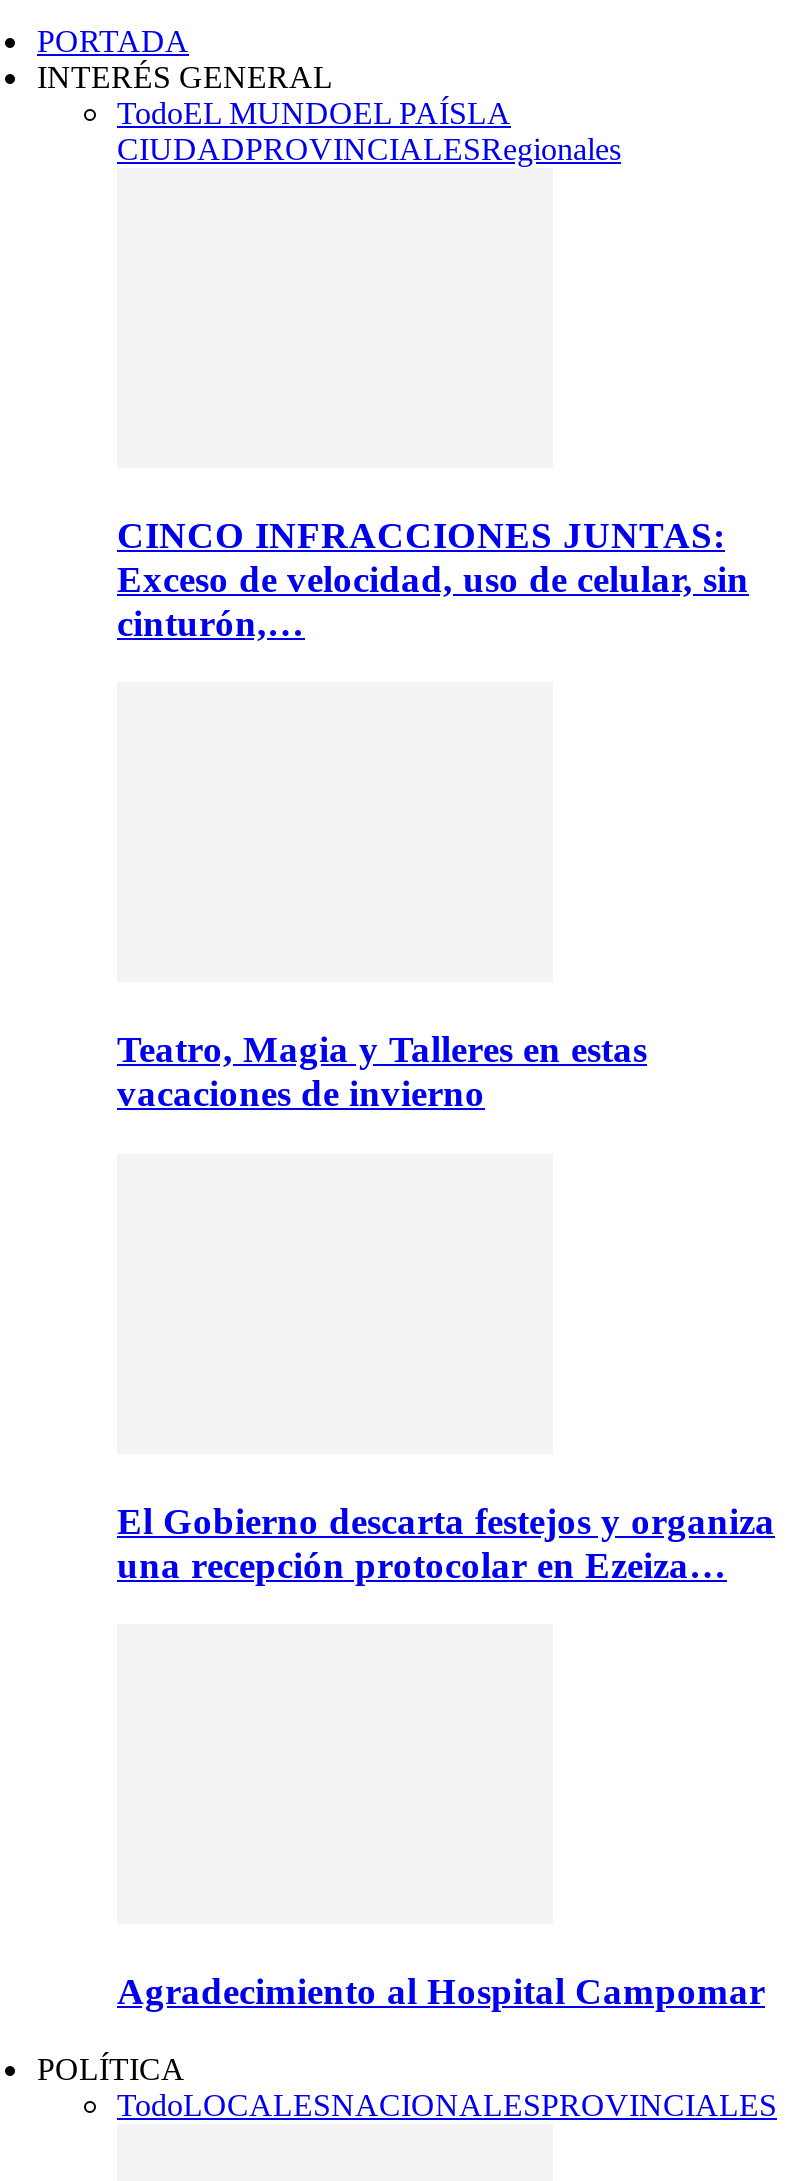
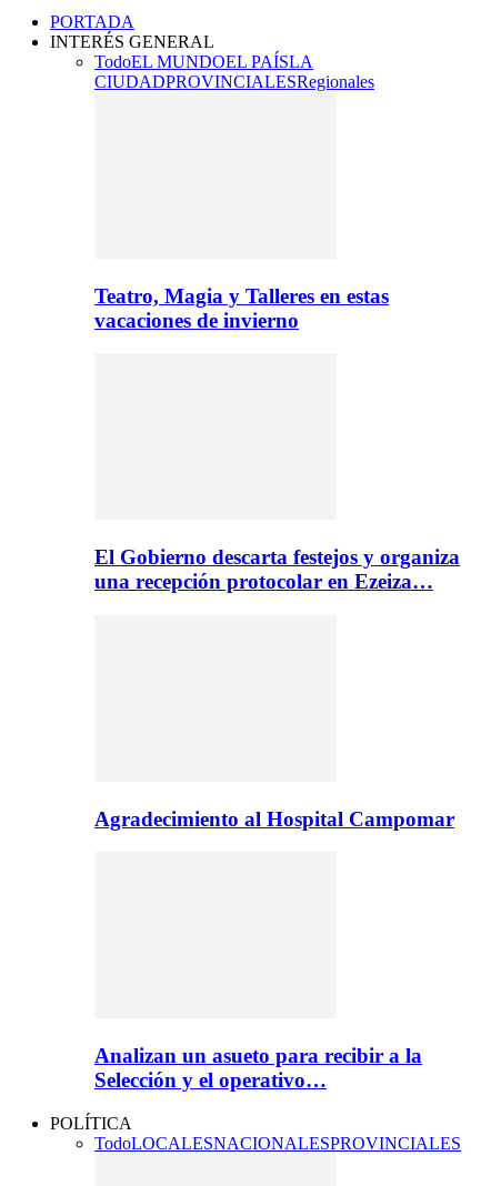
[117,513,749,643] CINCO INFRACCIONES JUNTAS: | Exceso de velocidad, uso de celular, sin | cinturón,… -> none
moved [117,1028,775,2012] -> [94,284,460,830]: Teatro, Magia y Talleres en estas | vacaciones de invierno | El Gobierno descarta festejos y organiza | una recepción protocolar en Ezeiza… | Agradecimiento al Hospital Campomar
none -> [94,1044,422,1092] Analizan un asueto para recibir a la | Selección y el operativo…

